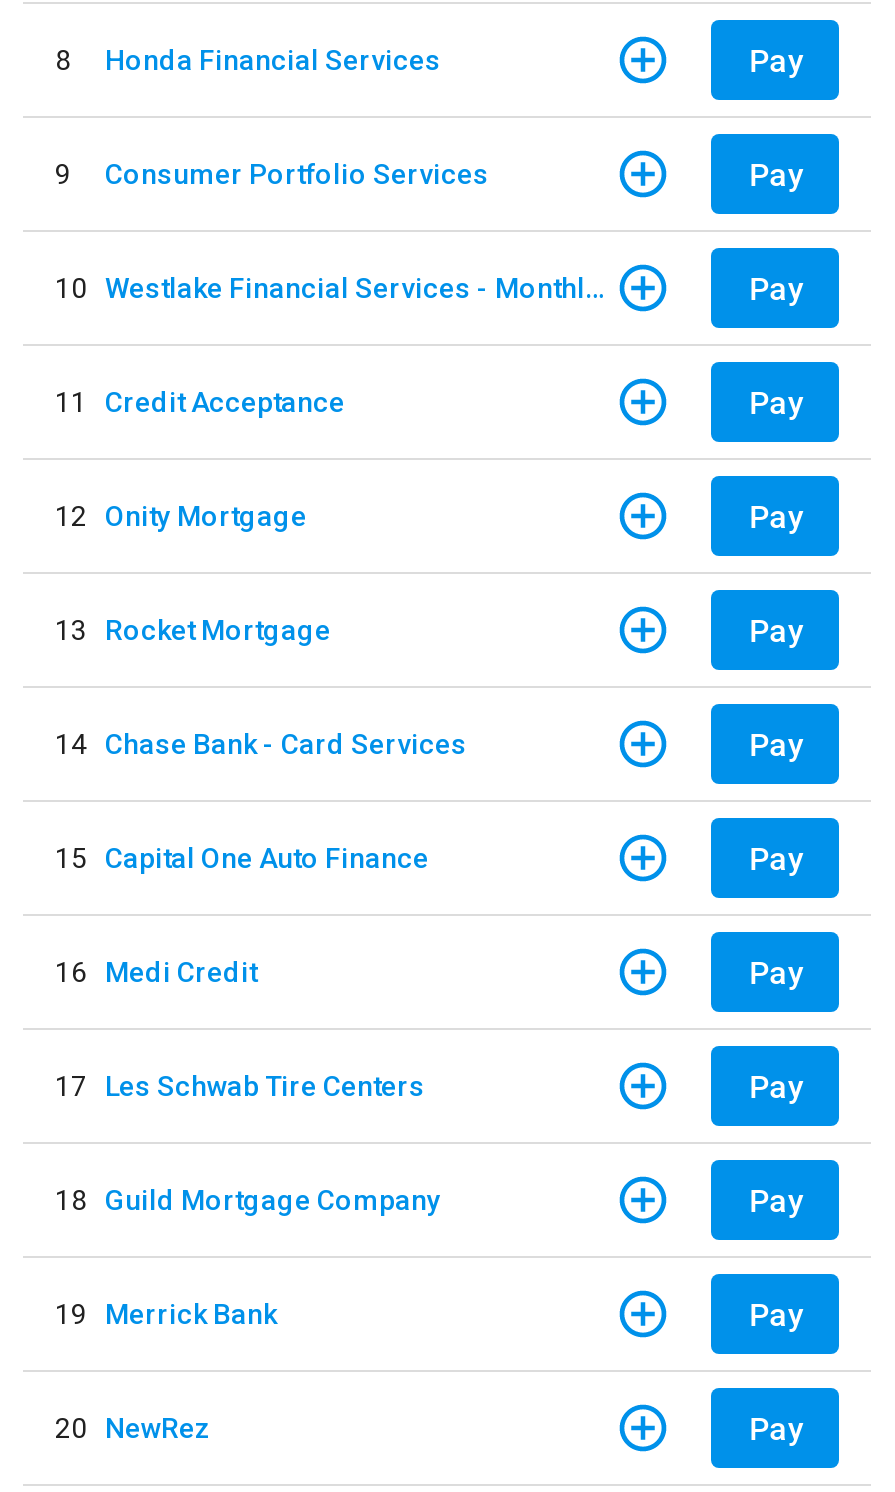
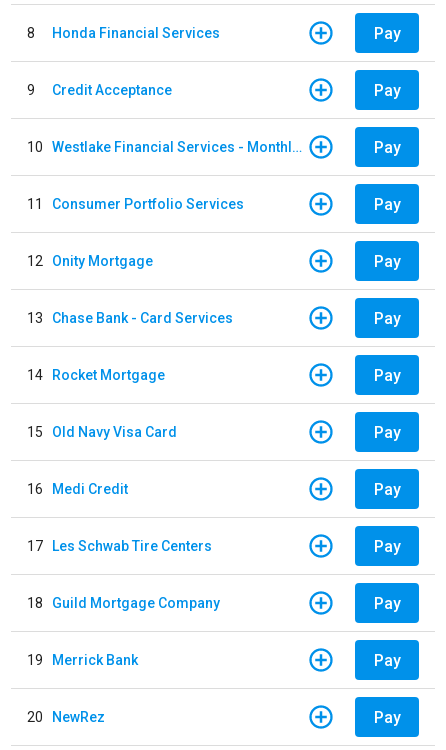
[105,157,489,189] Consumer Portfolio Services -> [52,81,172,97] Credit Acceptance
[55,385,345,417] 11 Credit Acceptance -> [27,195,244,211] 11 Consumer Portfolio Services
[55,613,331,645] 13 Rocket Mortgage -> [27,309,233,325] 13 Chase Bank - Card Services
[55,727,467,759] 14 Chase Bank - Card Services -> [27,366,165,382] 14 Rocket Mortgage
[55,841,429,873] 15 Capital One Auto Finance -> [27,423,177,439] 15 Old Navy Visa Card

